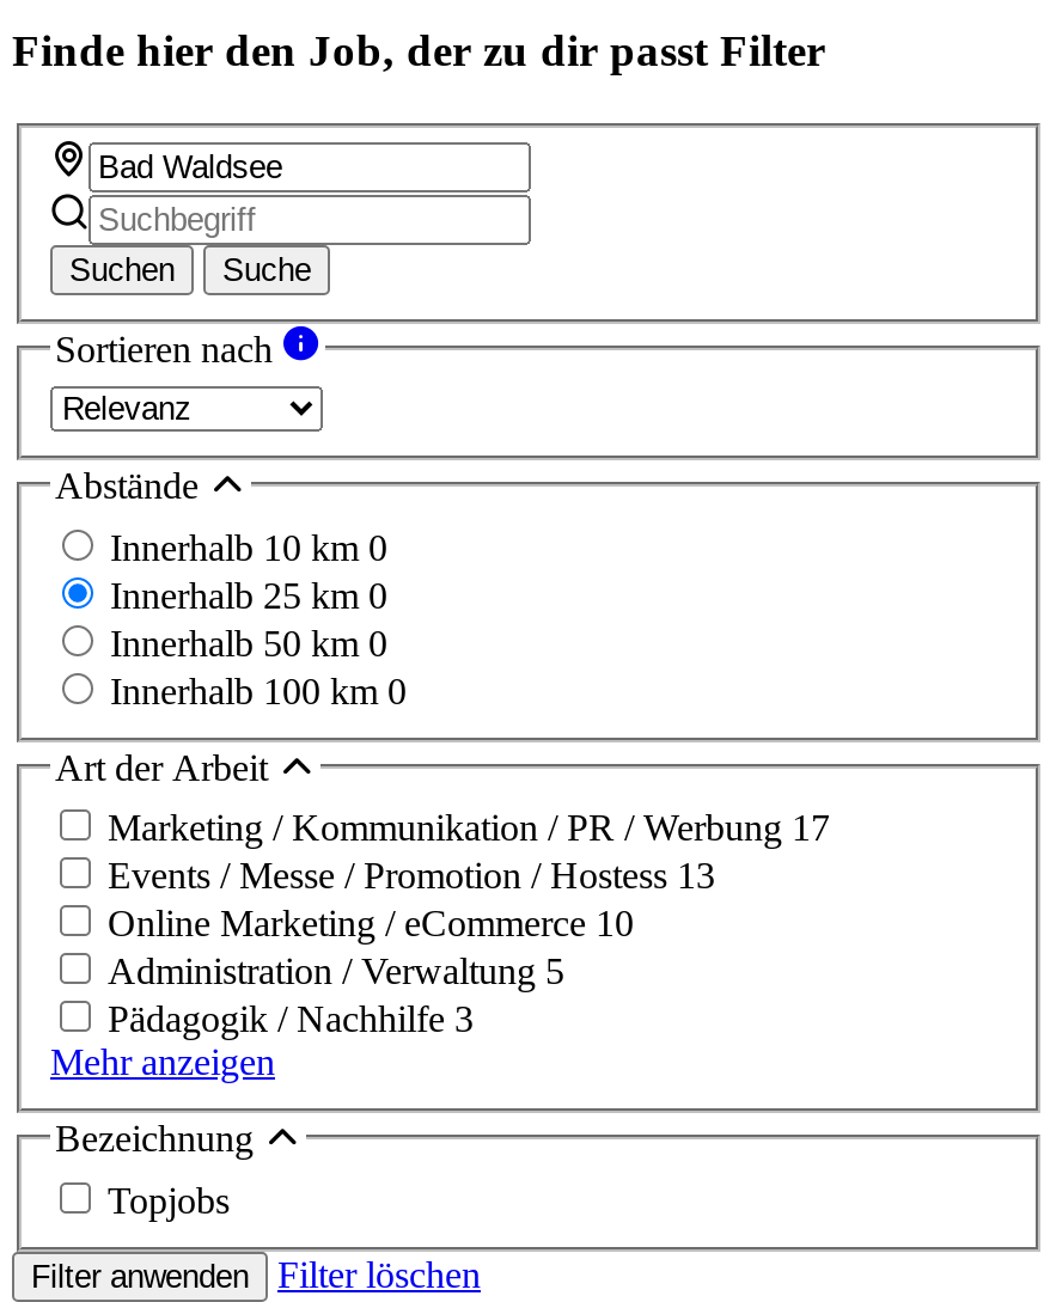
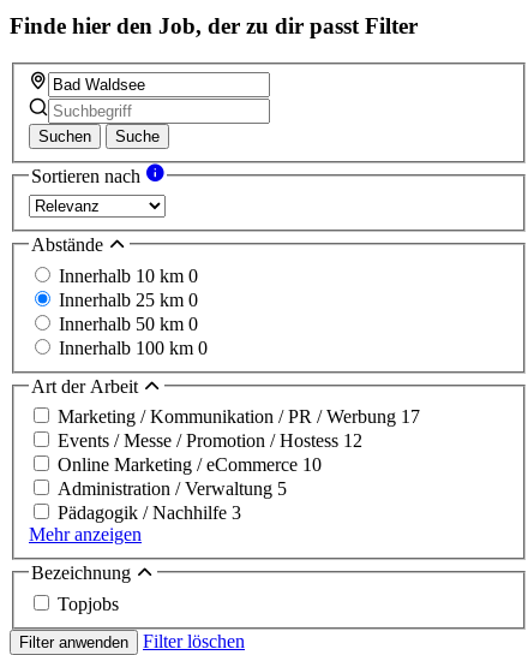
[108,855,715,896] Events / Messe / Promotion / Hostess 13 -> [58,430,362,451] Events / Messe / Promotion / Hostess 12

